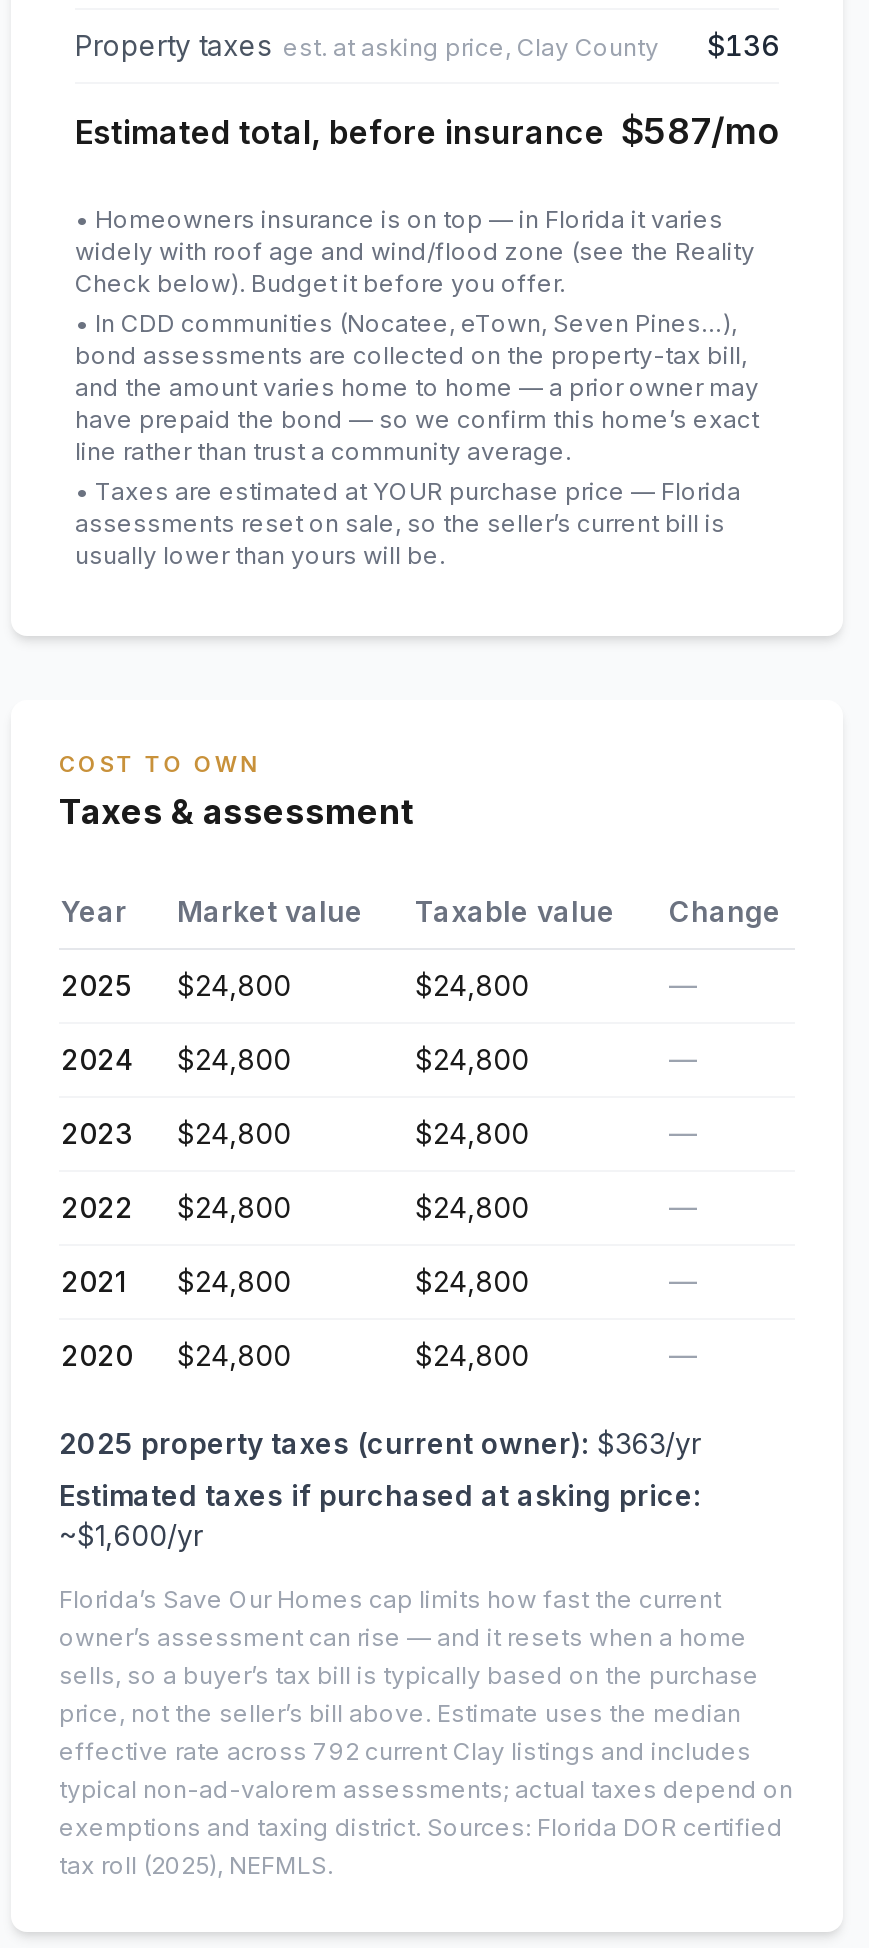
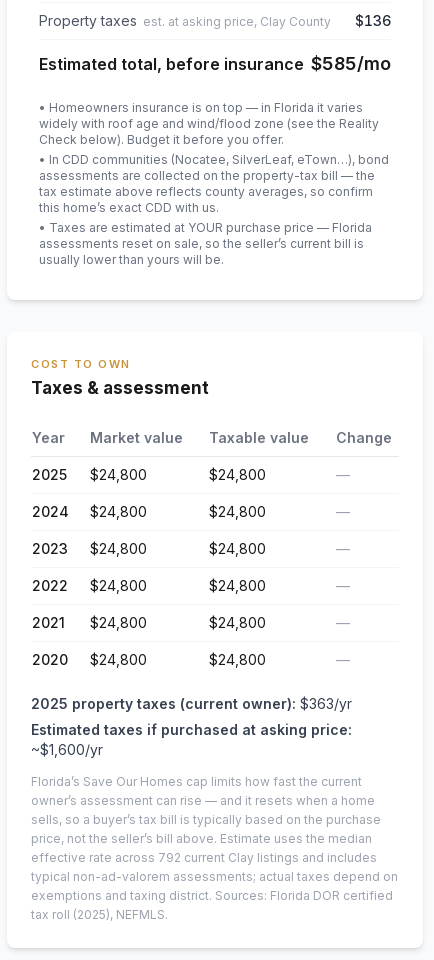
[75,110,779,152] Estimated total, before insurance $587/mo -> [39,53,391,74] Estimated total, before insurance $585/mo
[75,308,759,466] • In CDD communities (Nocatee, eTown, Seven Pines…), | bond assessments are collected on the property-tax bill, | and the amount varies home to home — a prior owner may | have prepaid the bond — so we confirm this home’s exact | line rather than trust a community average. -> [39,152,389,215] • In CDD communities (Nocatee, SilverLeaf, eTown…), bond | assessments are collected on the property-tax bill — the | tax estimate above reflects county averages, so confirm | this home’s exact CDD with us.

